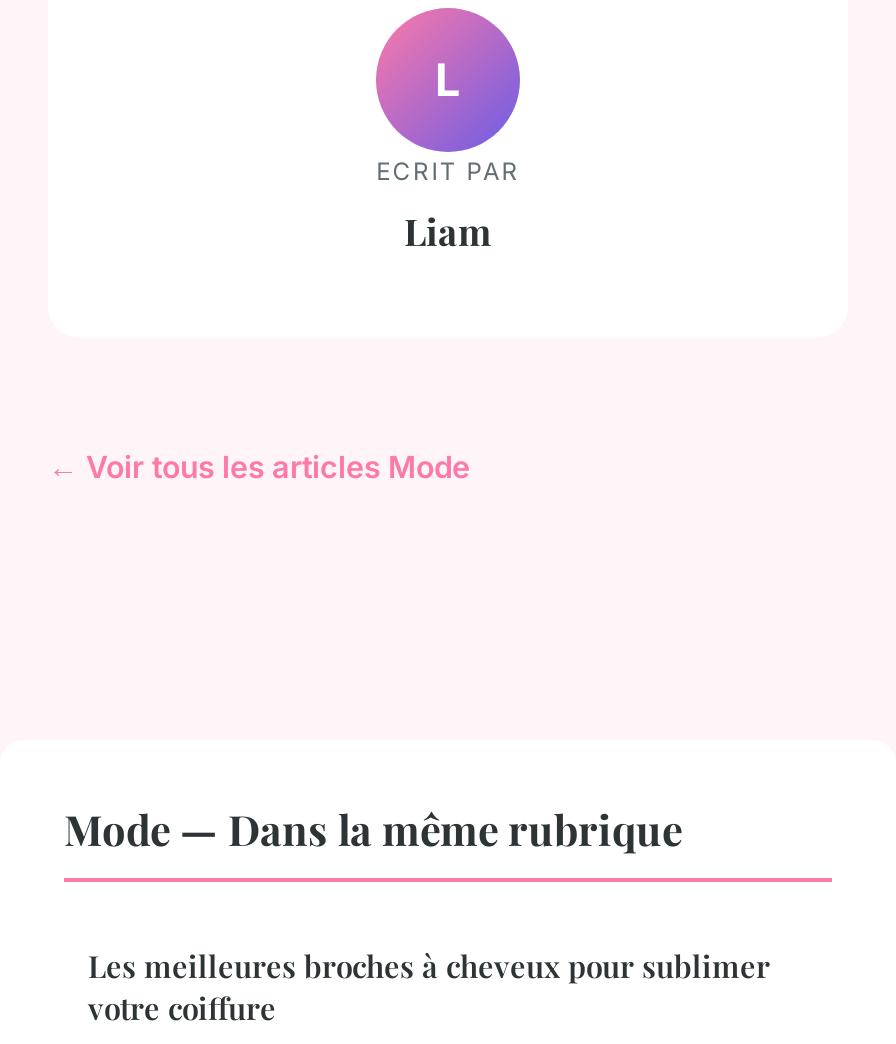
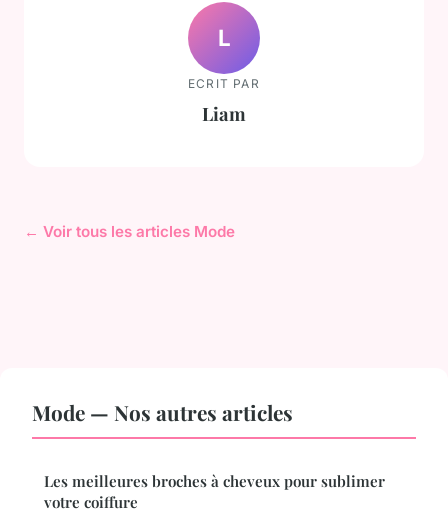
[64,800,682,856] Mode — Dans la même rubrique -> [32,398,293,426] Mode — Nos autres articles

